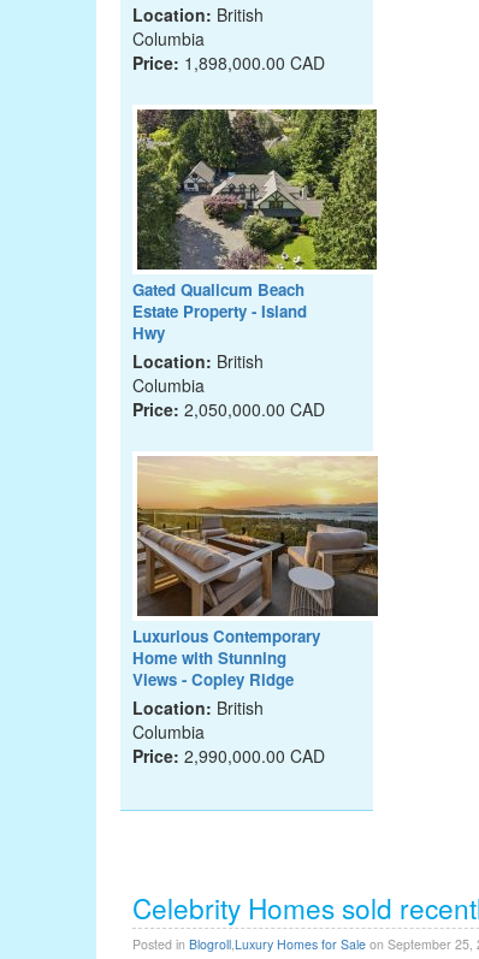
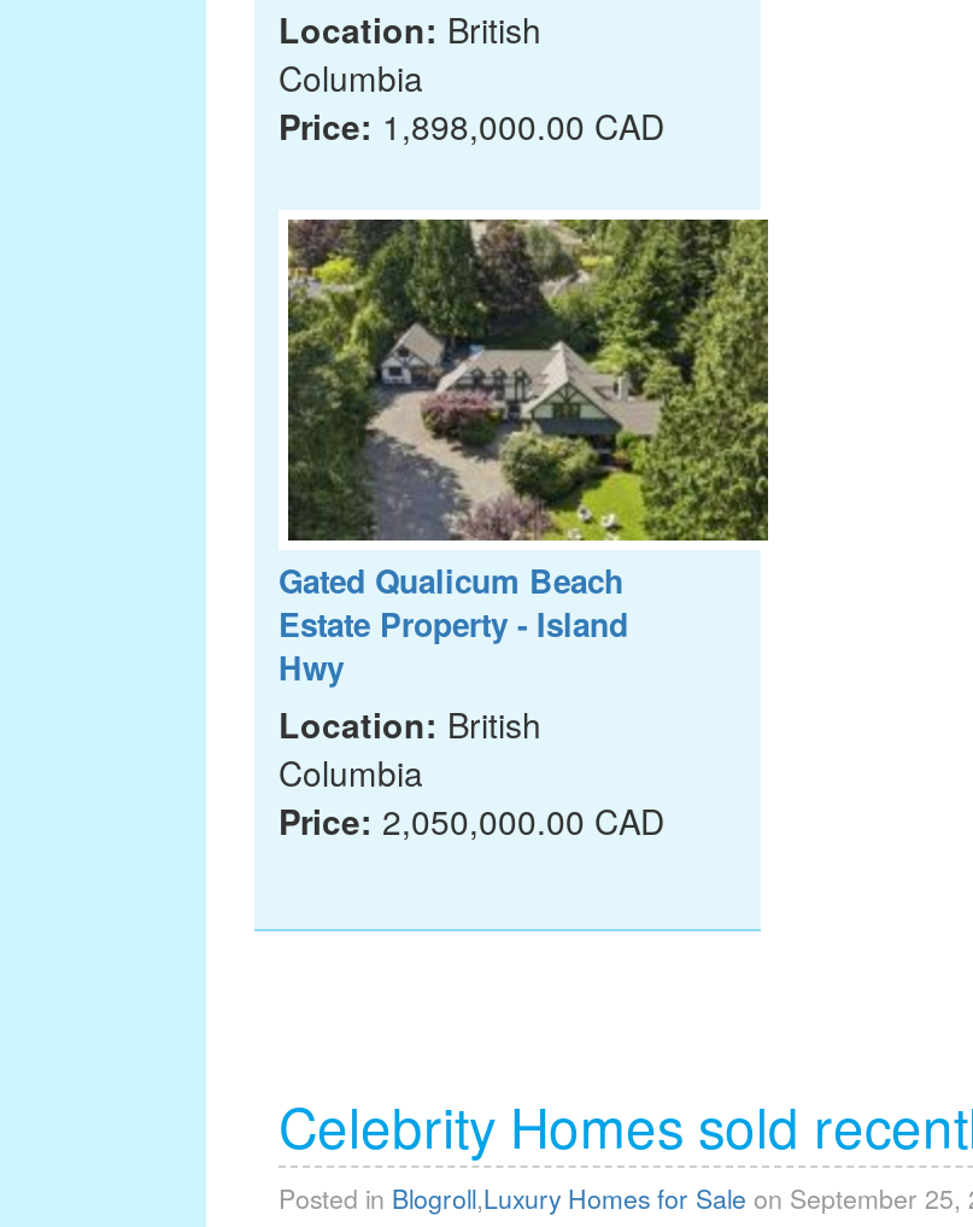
[132,456,379,768] [image] | Luxurious Contemporary | Home with Stunning | Views - Copley Ridge | Location: British | Columbia | Price: 2,990,000.00 CAD -> none

